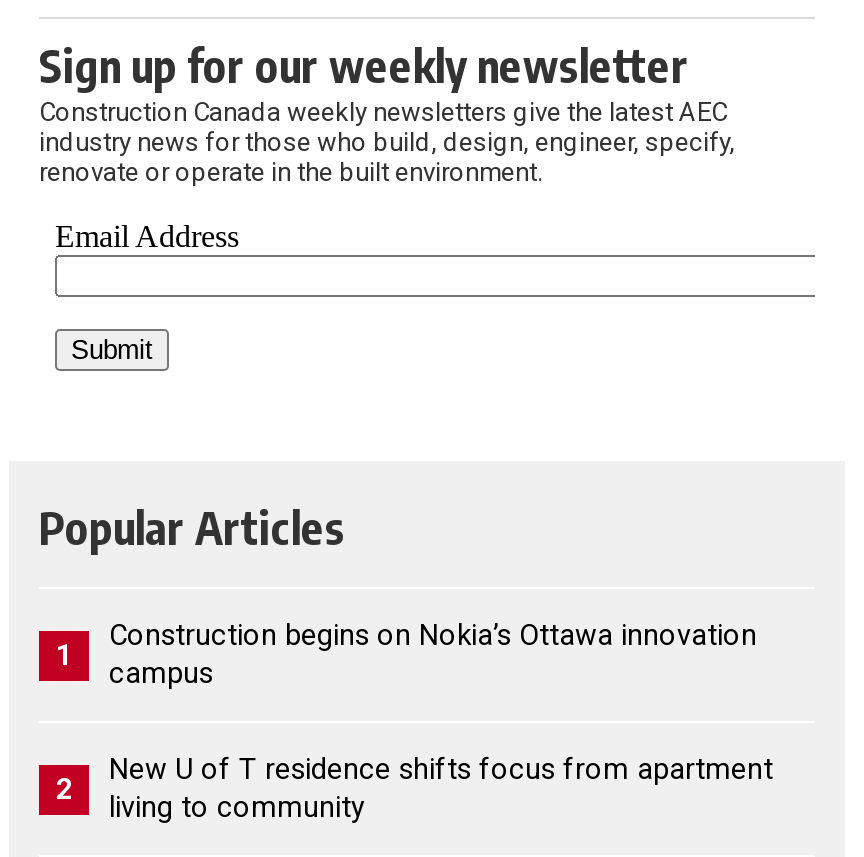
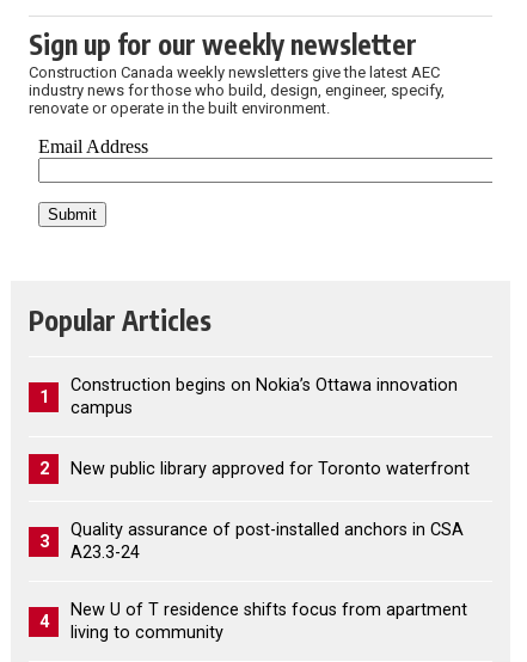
none -> [39,532,48,552] 3
none -> [39,520,464,632] Quality assurance of post-installed anchors in CSA | A23.3-24 | 4
none -> [71,459,470,480] New public library approved for Toronto waterfront

